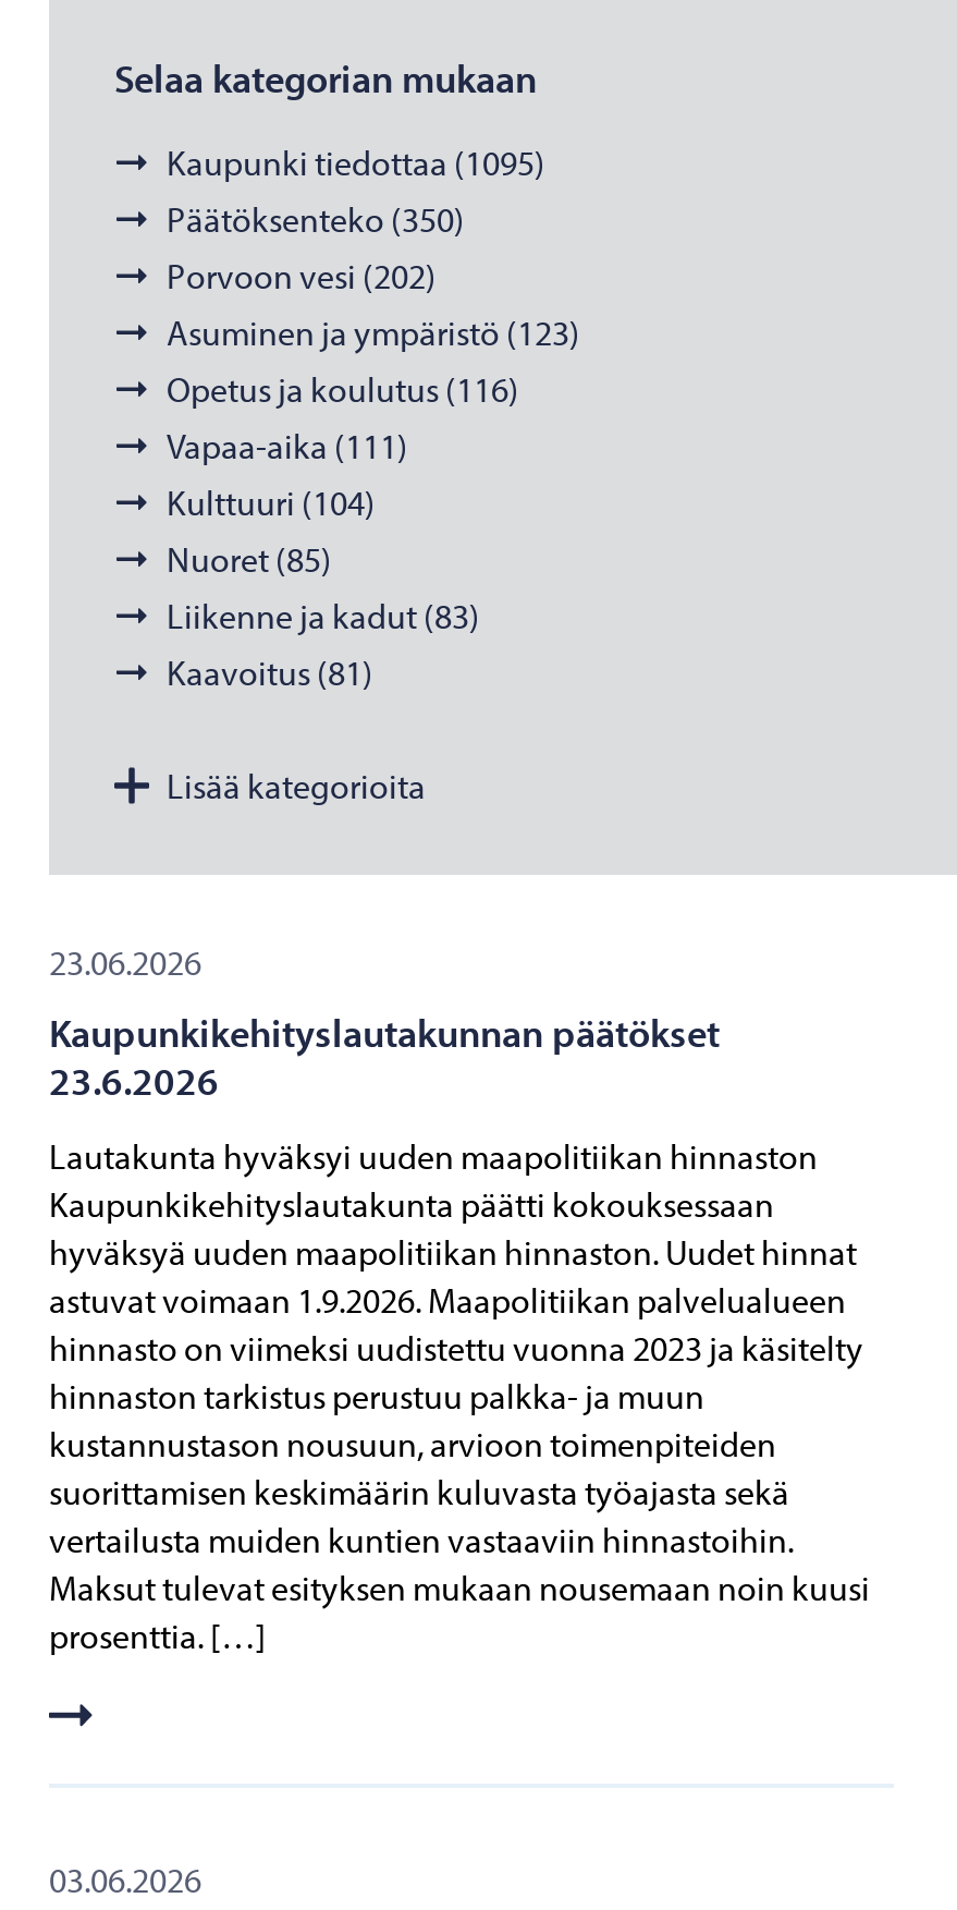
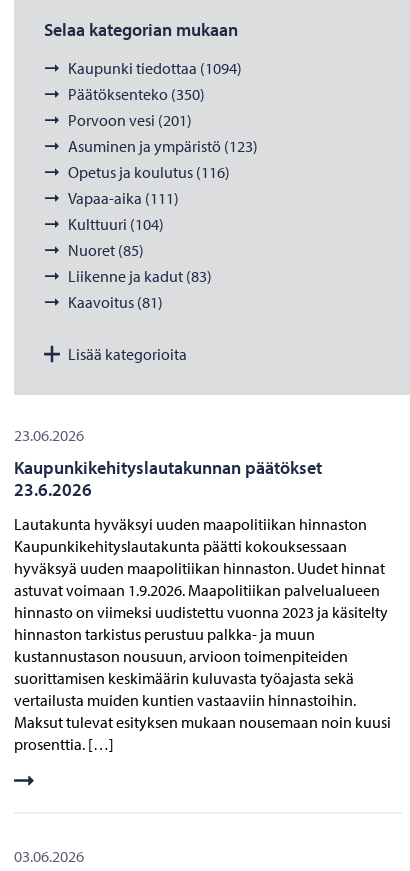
[167,141,545,184] Kaupunki tiedottaa (1095) -> [68,58,242,78] Kaupunki tiedottaa (1094)
[167,254,437,297] Porvoon vesi (202) -> [68,110,192,130] Porvoon vesi (201)

